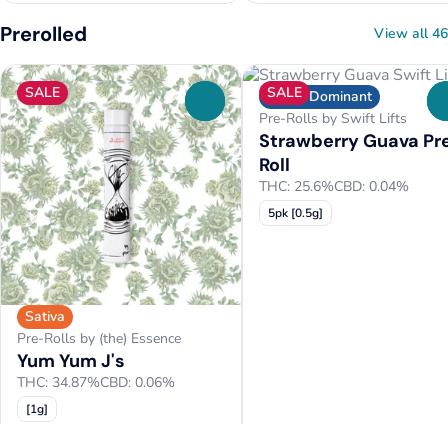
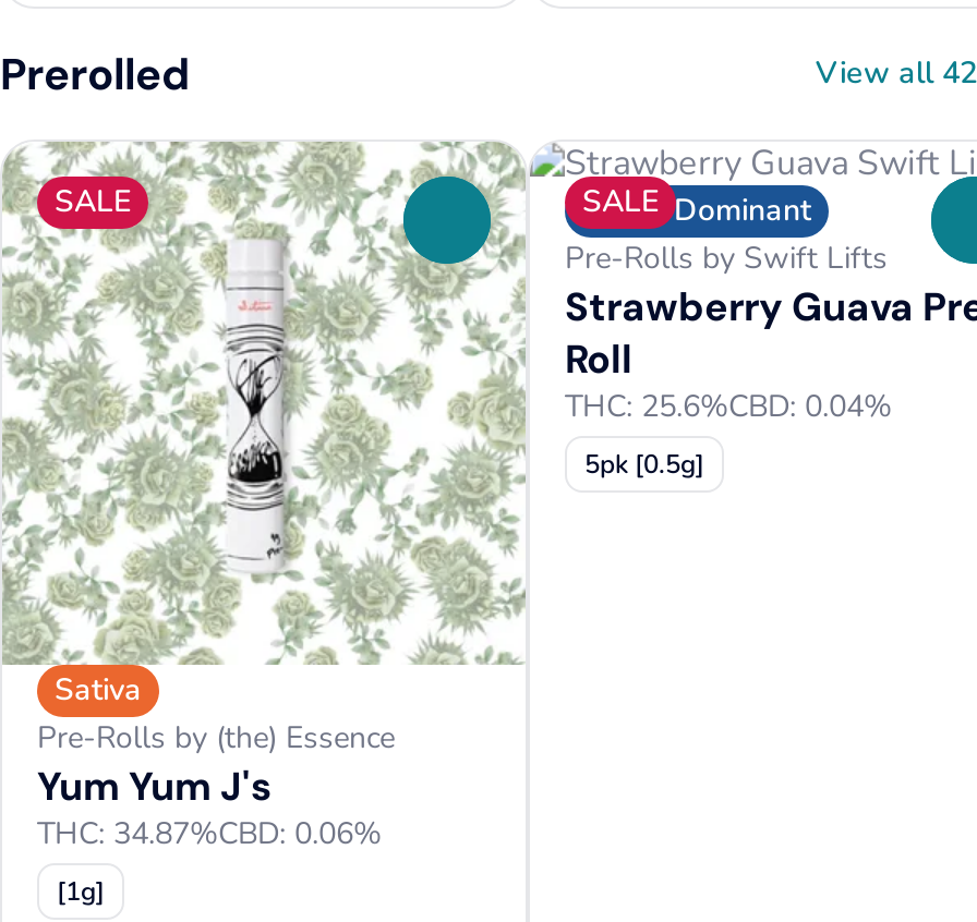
[374,24,448,43] View all 46 -> [816,52,977,94] View all 42

